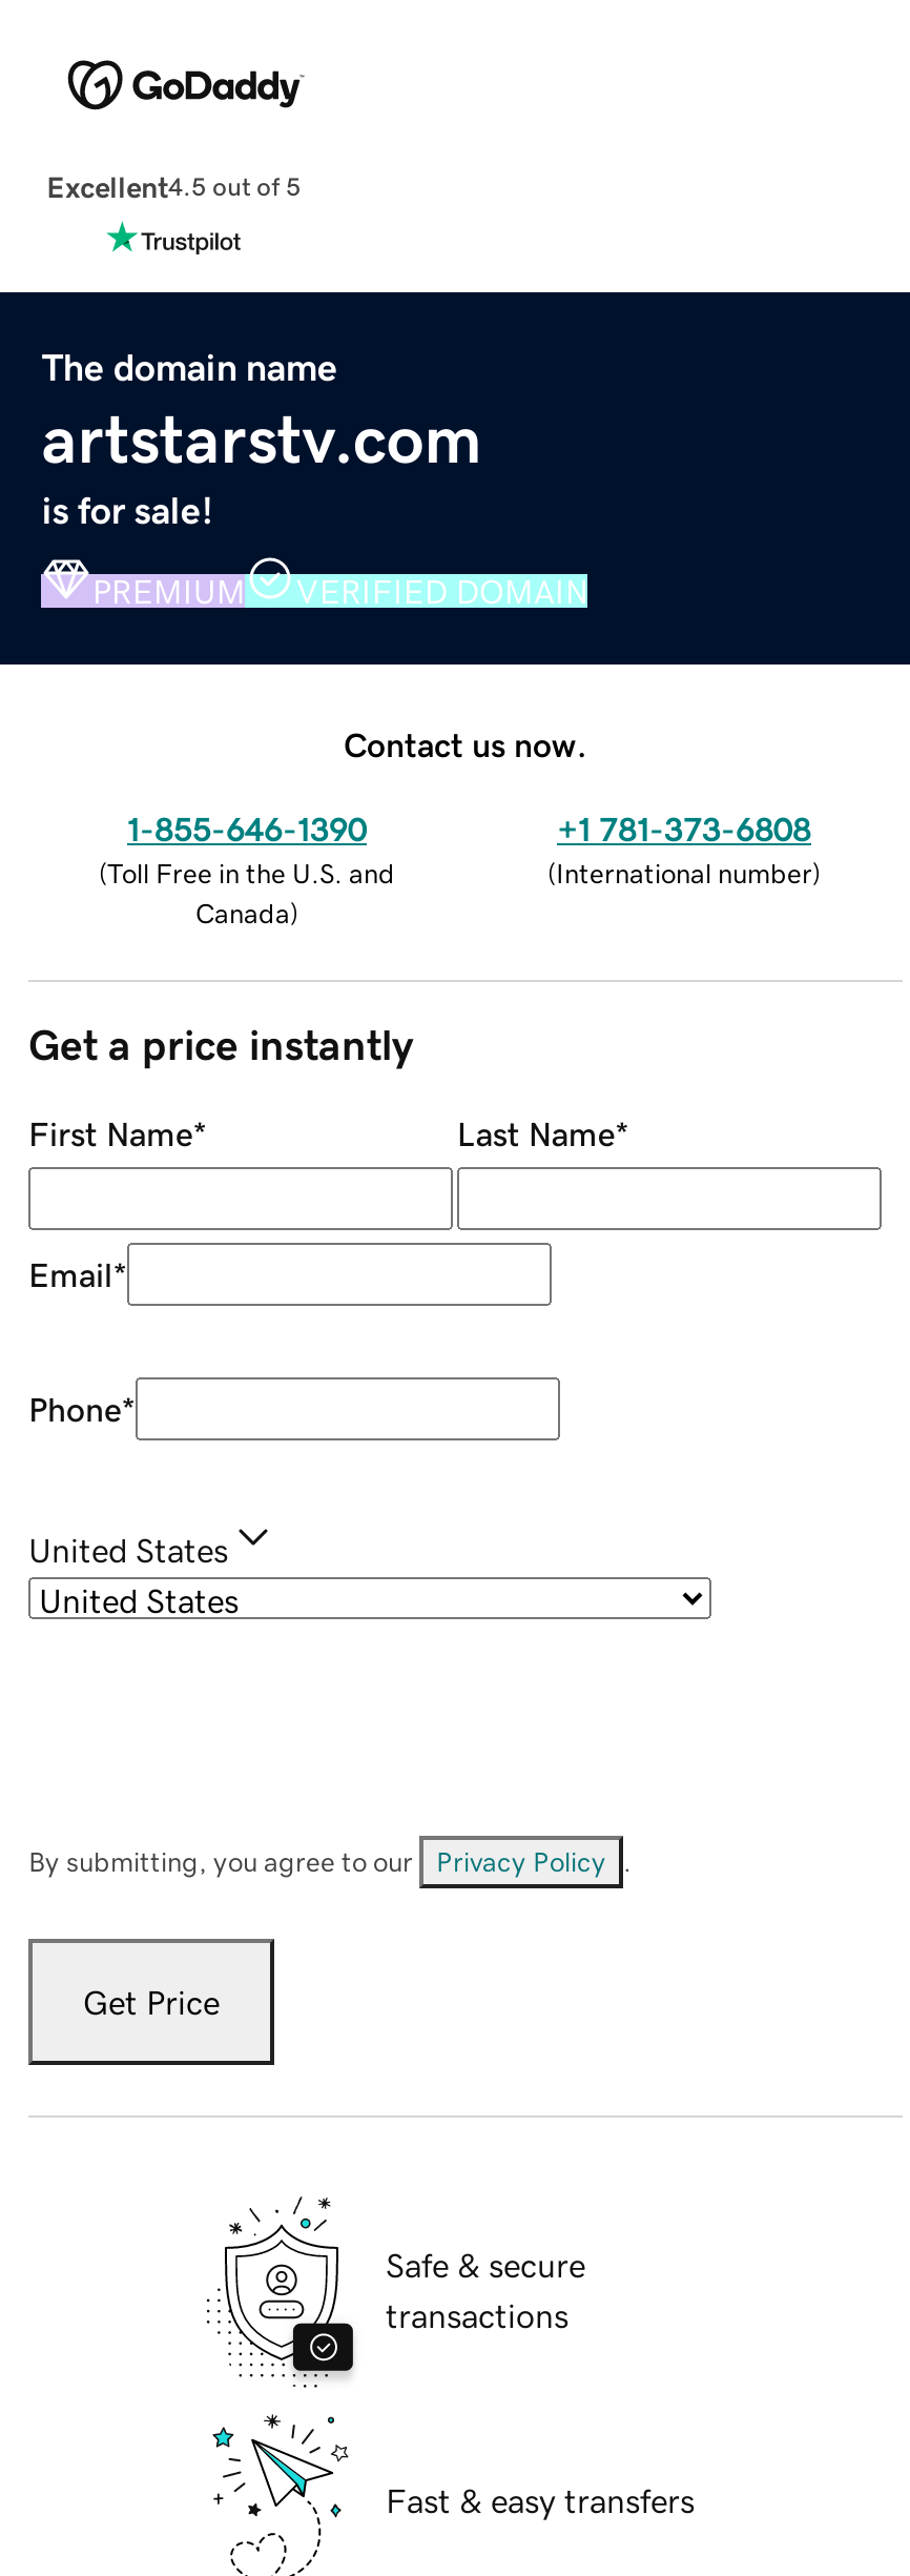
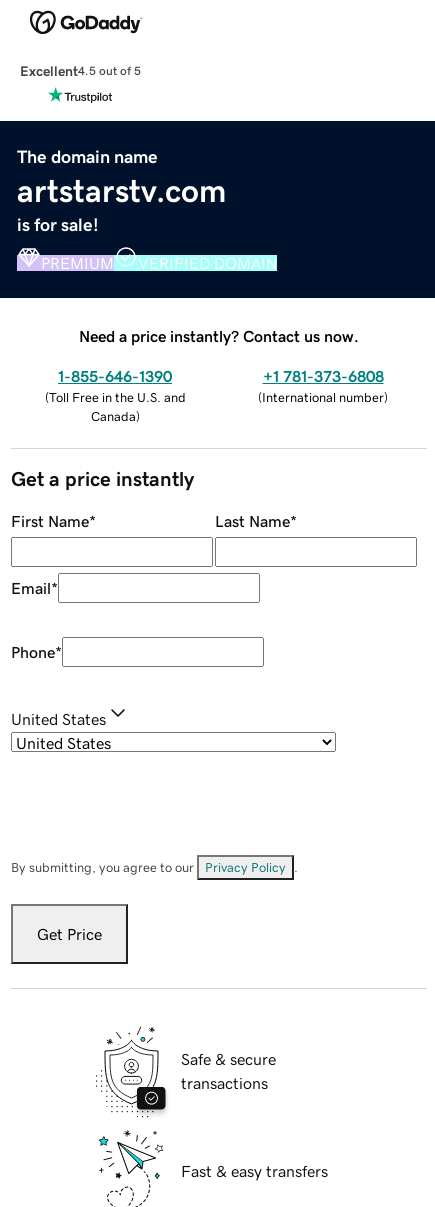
[344,727,587,760] Contact us now. -> [79,328,359,344] Need a price instantly? Contact us now.

